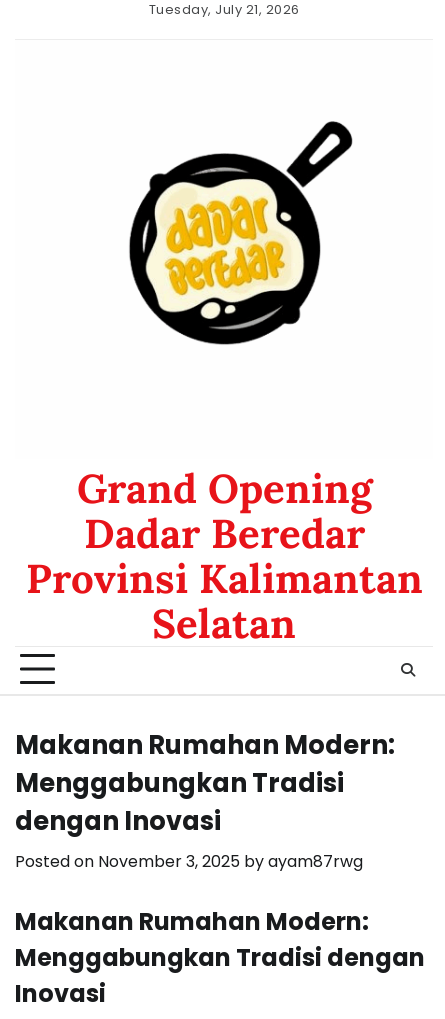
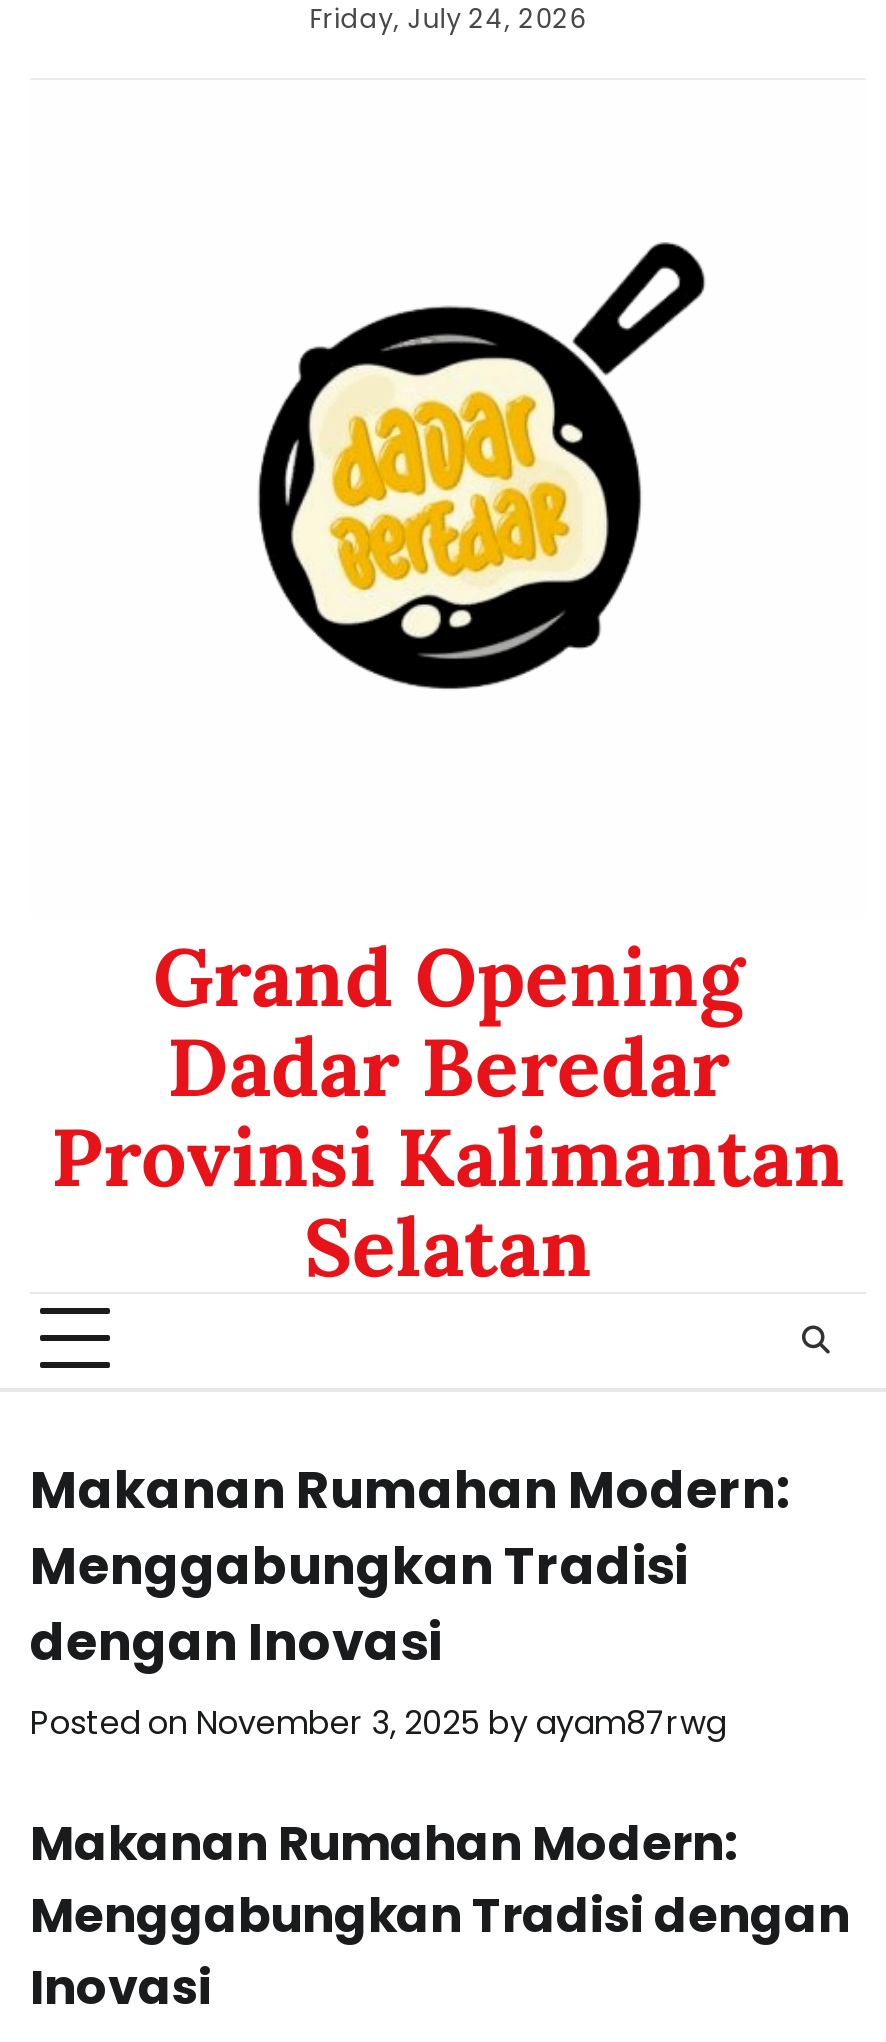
[148,0,299,19] Tuesday, July 21, 2026 -> [310,0,586,38] Friday, July 24, 2026

